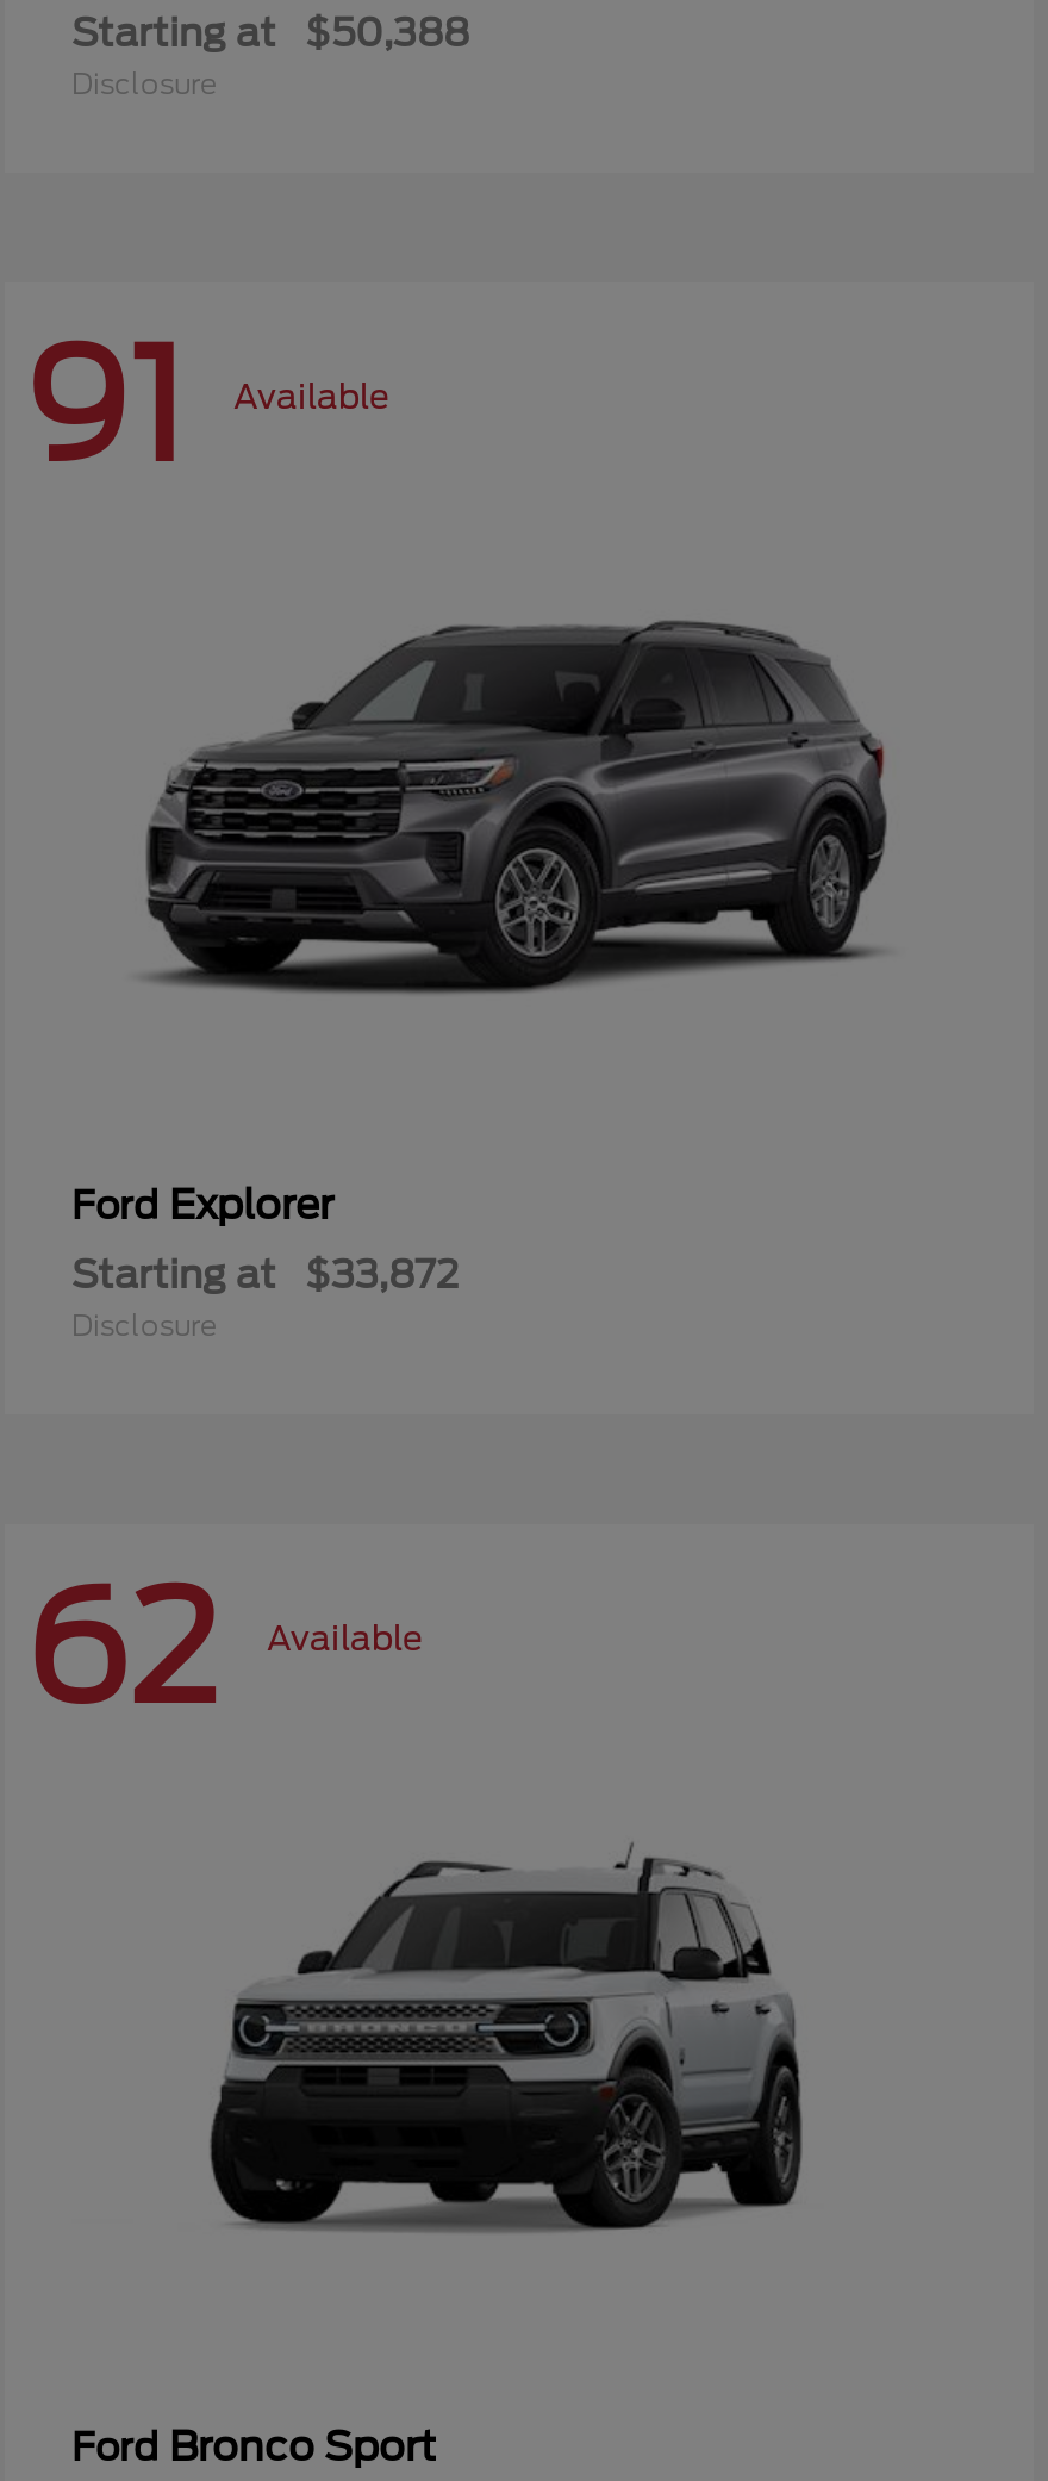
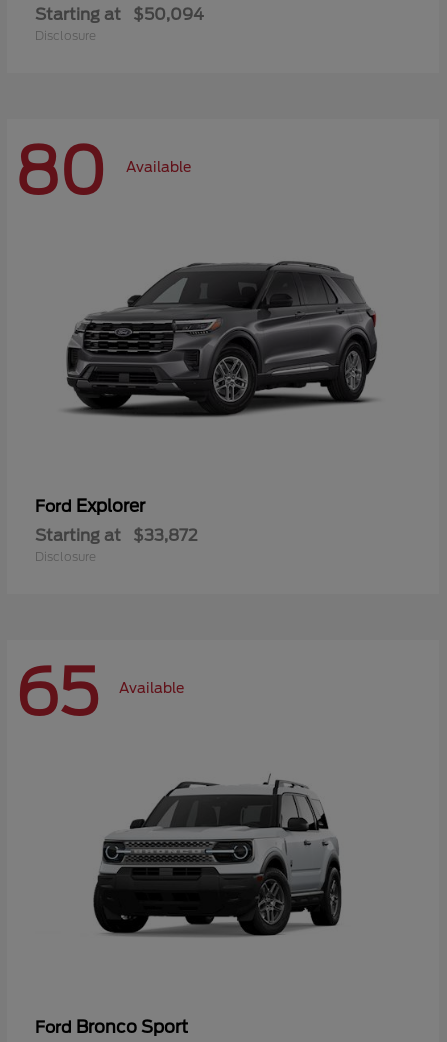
[71,11,469,56] Starting at $50,388 -> [35,5,204,24] Starting at $50,094
[24,317,388,498] 91 Available -> [15,133,191,209] 80 Available
[24,1558,422,1739] 62 Available -> [15,654,184,730] 65 Available

